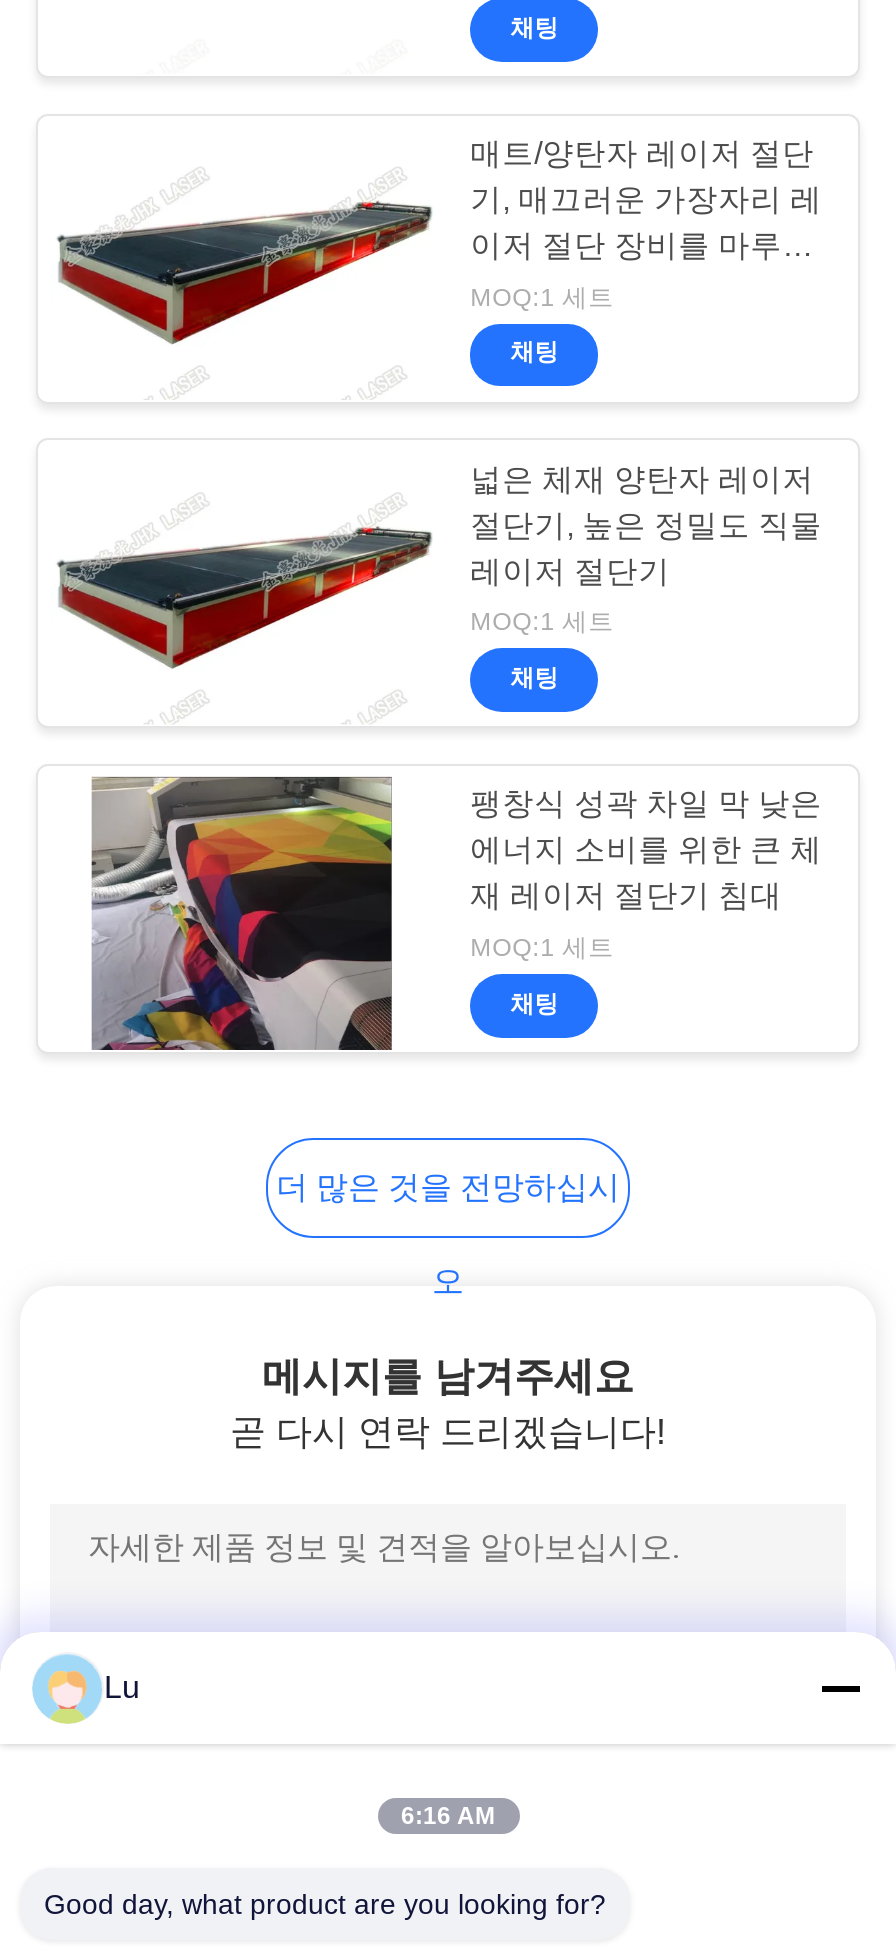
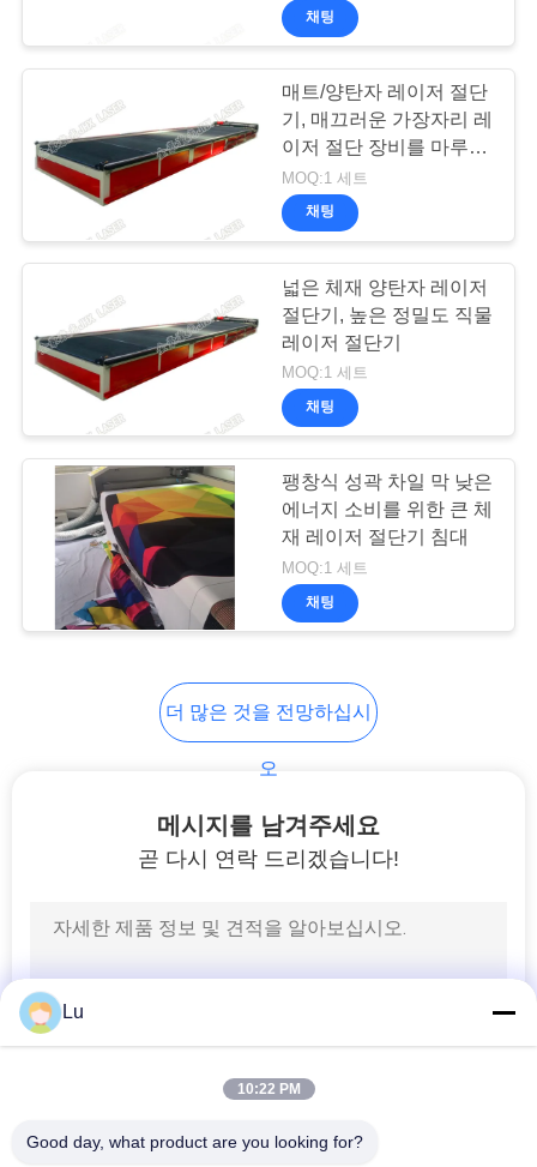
[401,1802,495,1830] 6:16 AM -> [237,1081,300,1097] 10:22 PM

